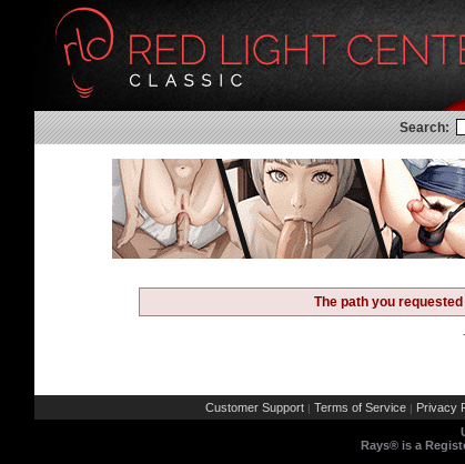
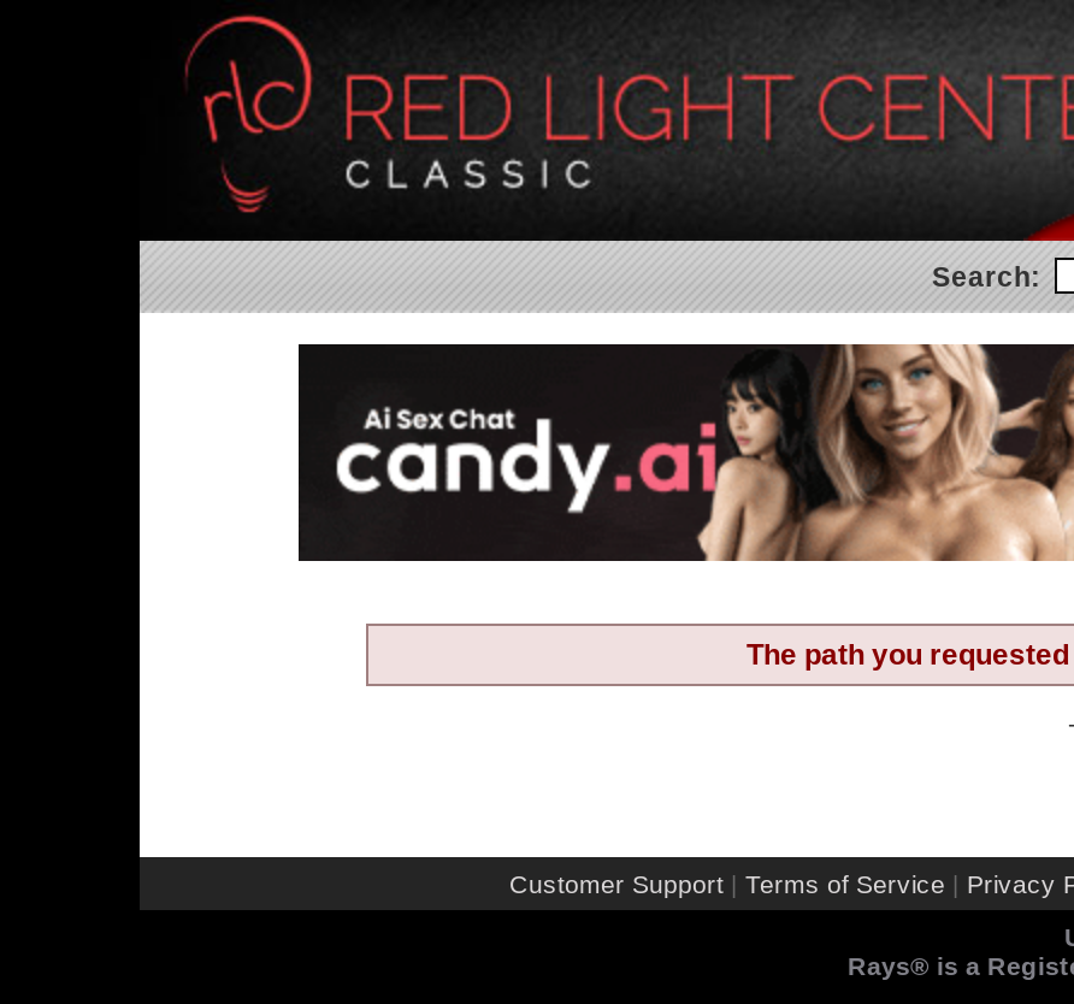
[108,158,462,260] [image] -> [296,342,1067,563] [image]

